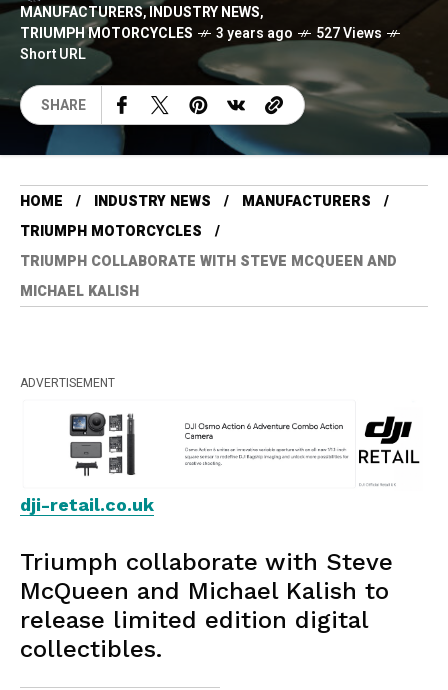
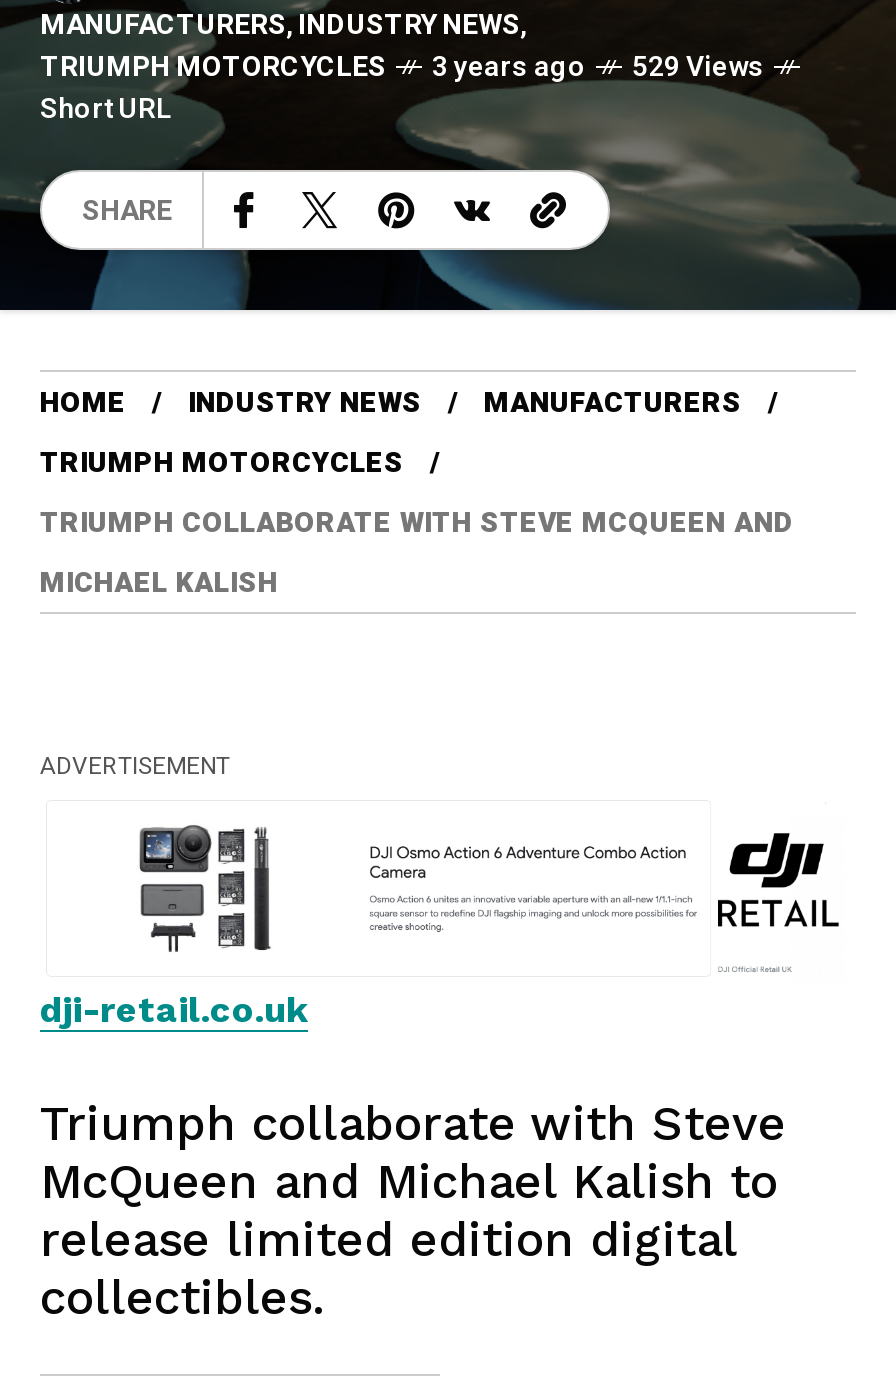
[20,23,382,44] TRIUMPH MOTORCYCLES 3 years ago 527 Views -> [40,46,764,88] TRIUMPH MOTORCYCLES 3 years ago 529 Views

